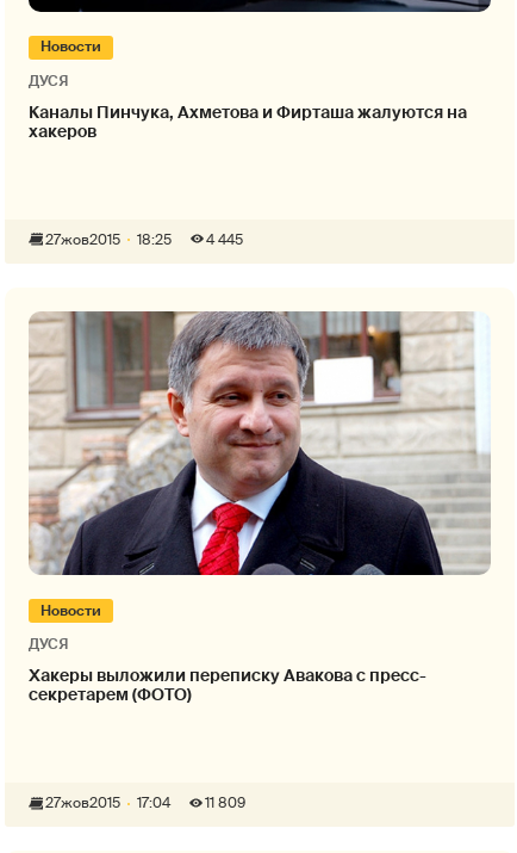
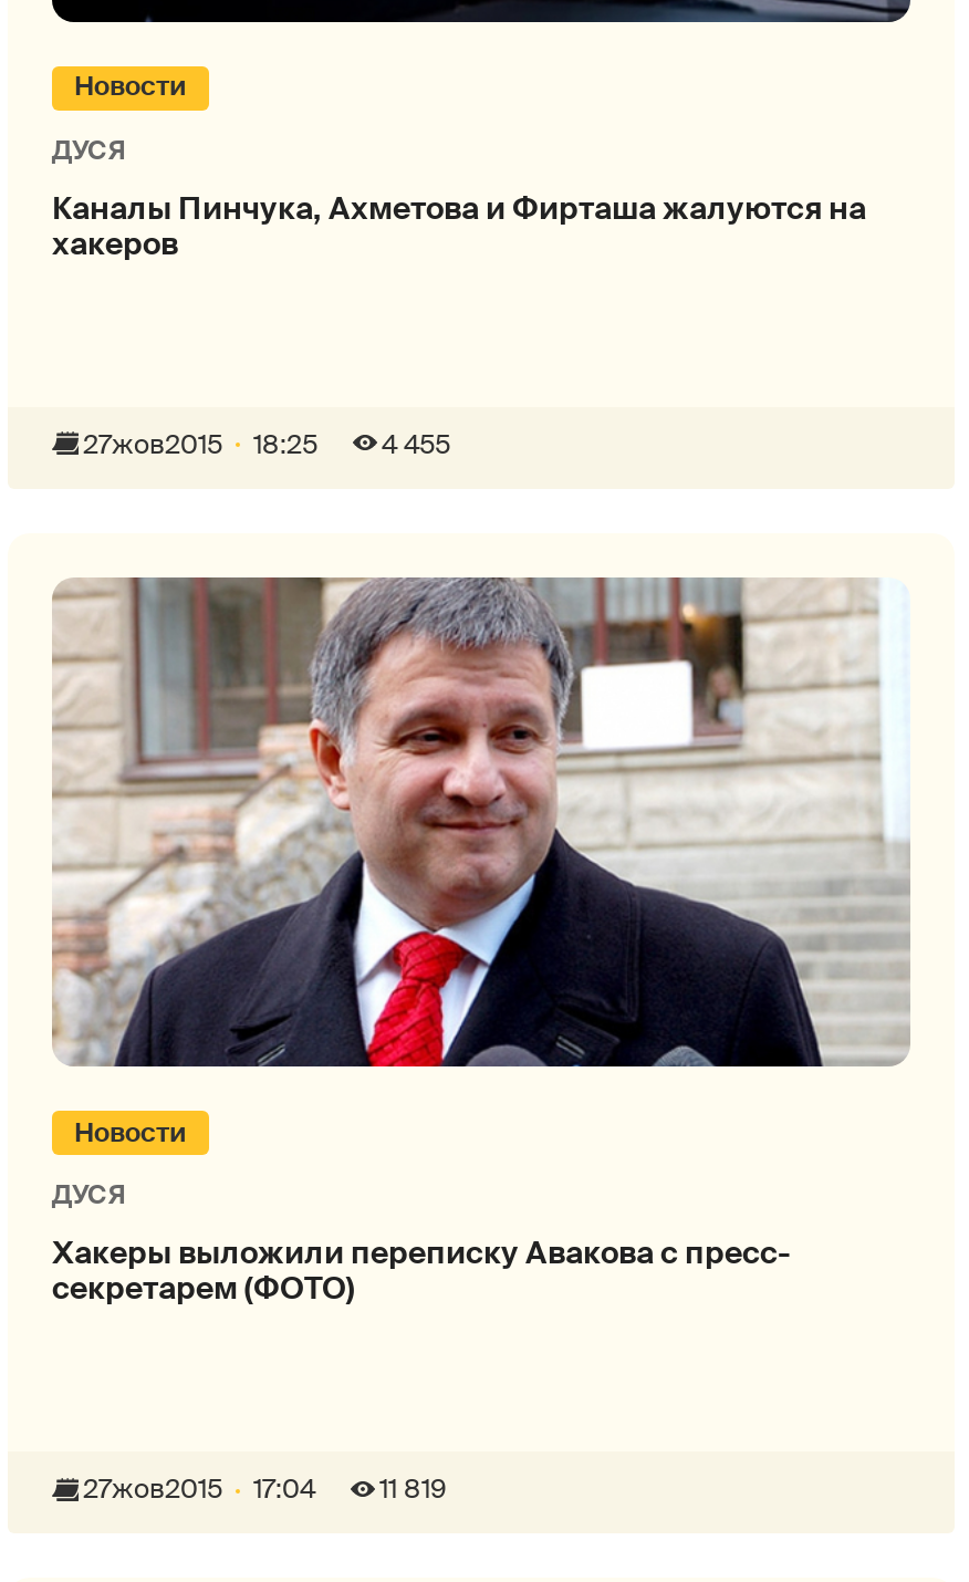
[206,230,243,249] 4 445 -> [382,426,450,461] 4 455
[45,793,245,813] 27жов2015 17:04 11 809 -> [83,1472,446,1507] 27жов2015 17:04 11 819

